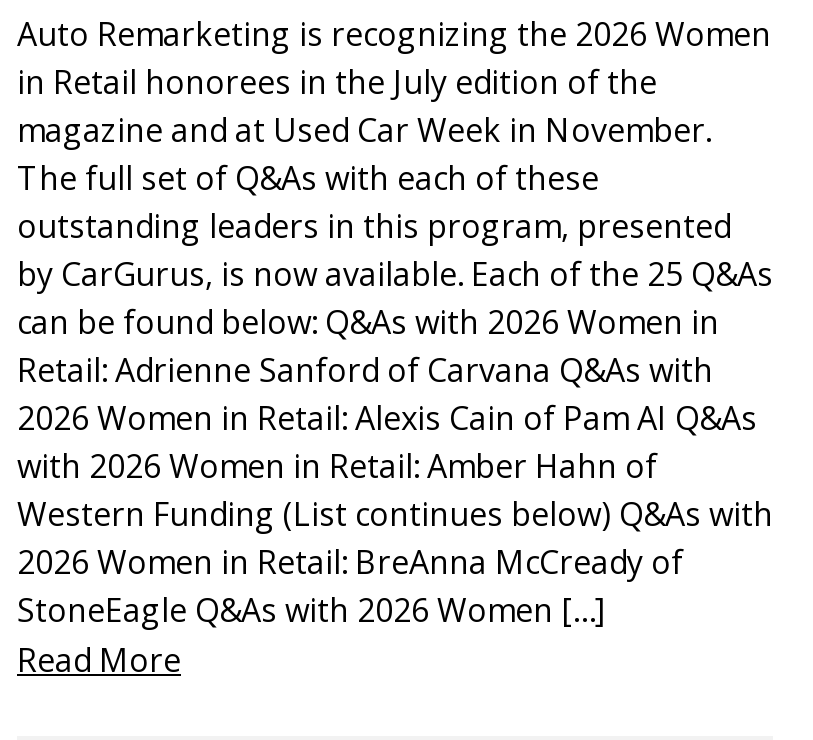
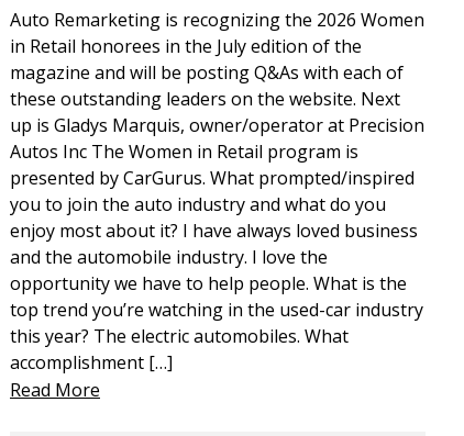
[17,107,773,631] magazine and at Used Car Week in November. | The full set of Q&As with each of these | outstanding leaders in this program, presented | by CarGurus, is now available. Each of the 25 Q&As | can be found below: Q&As with 2026 Women in | Retail: Adrienne Sanford of Carvana Q&As with | 2026 Women in Retail: Alexis Cain of Pam AI Q&As | with 2026 Women in Retail: Amber Hahn of | Western Funding (List continues below) Q&As with | 2026 Women in Retail: BreAnna McCready of | StoneEagle Q&As with 2026 Women […] -> [10,60,424,374] magazine and will be posting Q&As with each of | these outstanding leaders on the website. Next | up is Gladys Marquis, owner/operator at Precision | Autos Inc The Women in Retail program is | presented by CarGurus. What prompted/inspired | you to join the auto industry and what do you | enjoy most about it? I have always loved business | and the automobile industry. I love the | opportunity we have to help people. What is the | top trend you’re watching in the used-car industry | this year? The electric automobiles. What | accomplishment […]

